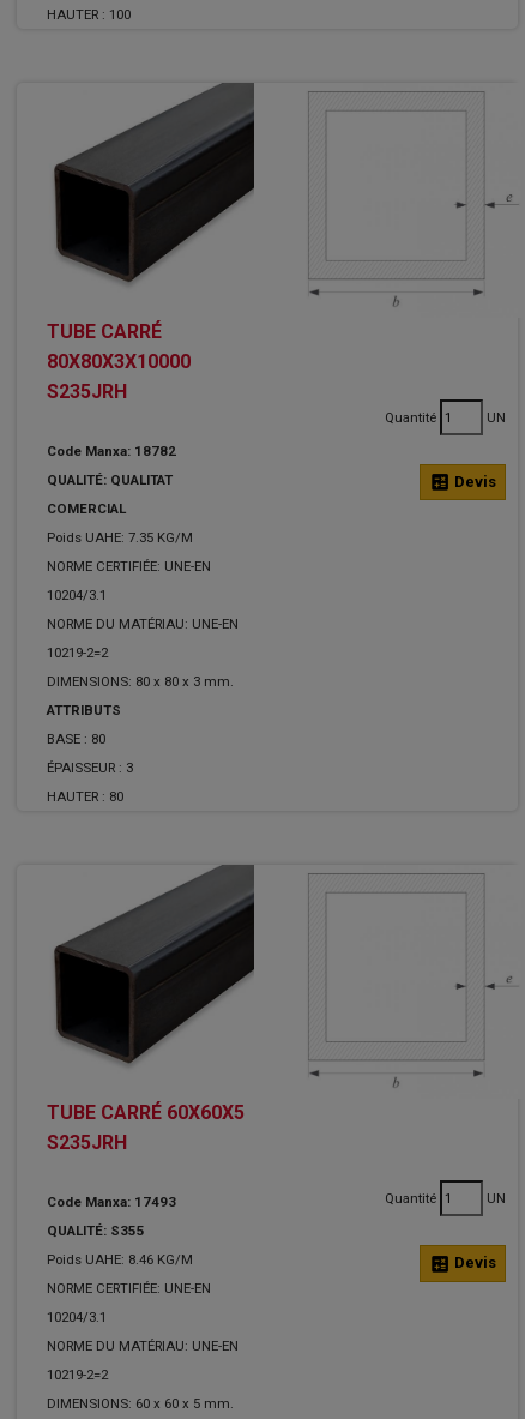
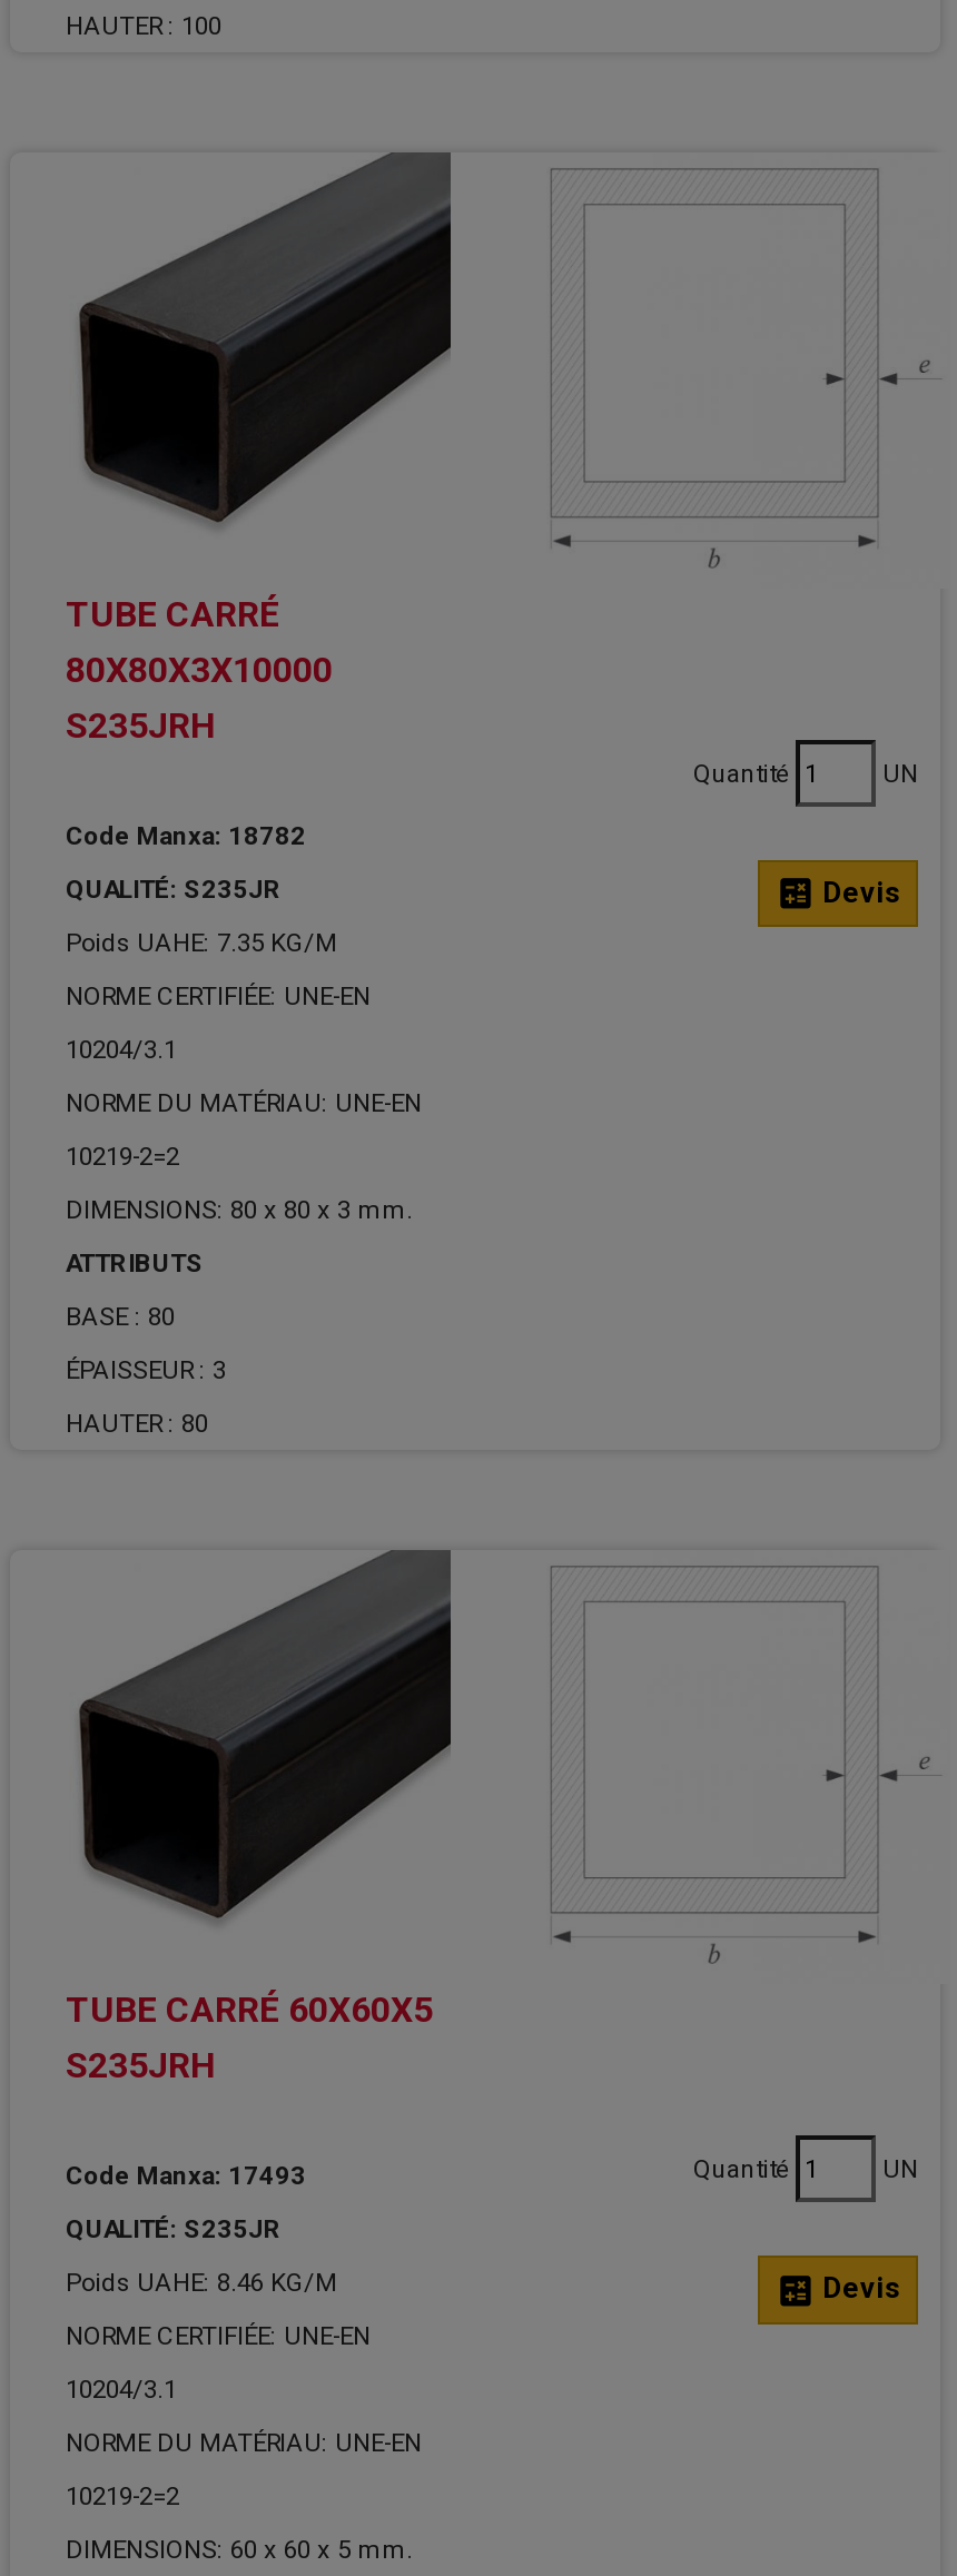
[47,471,173,517] QUALITÉ: QUALITAT | COMERCIAL -> [66,873,282,904] QUALITÉ: S235JR
[47,1223,145,1240] QUALITÉ: S355 -> [66,2214,282,2245] QUALITÉ: S235JR

